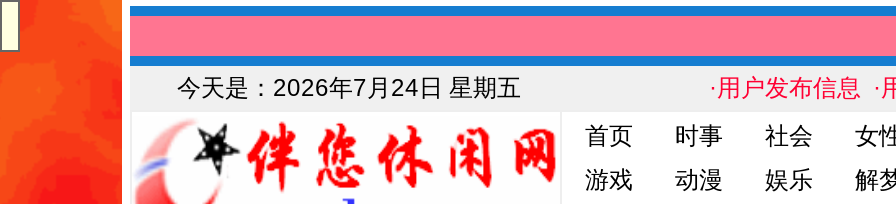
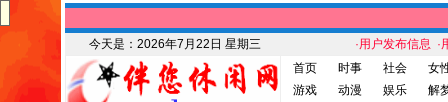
[177,74,521,102] 今天是：2026年7月24日 星期五 -> [88,37,260,51] 今天是：2026年7月22日 星期三

